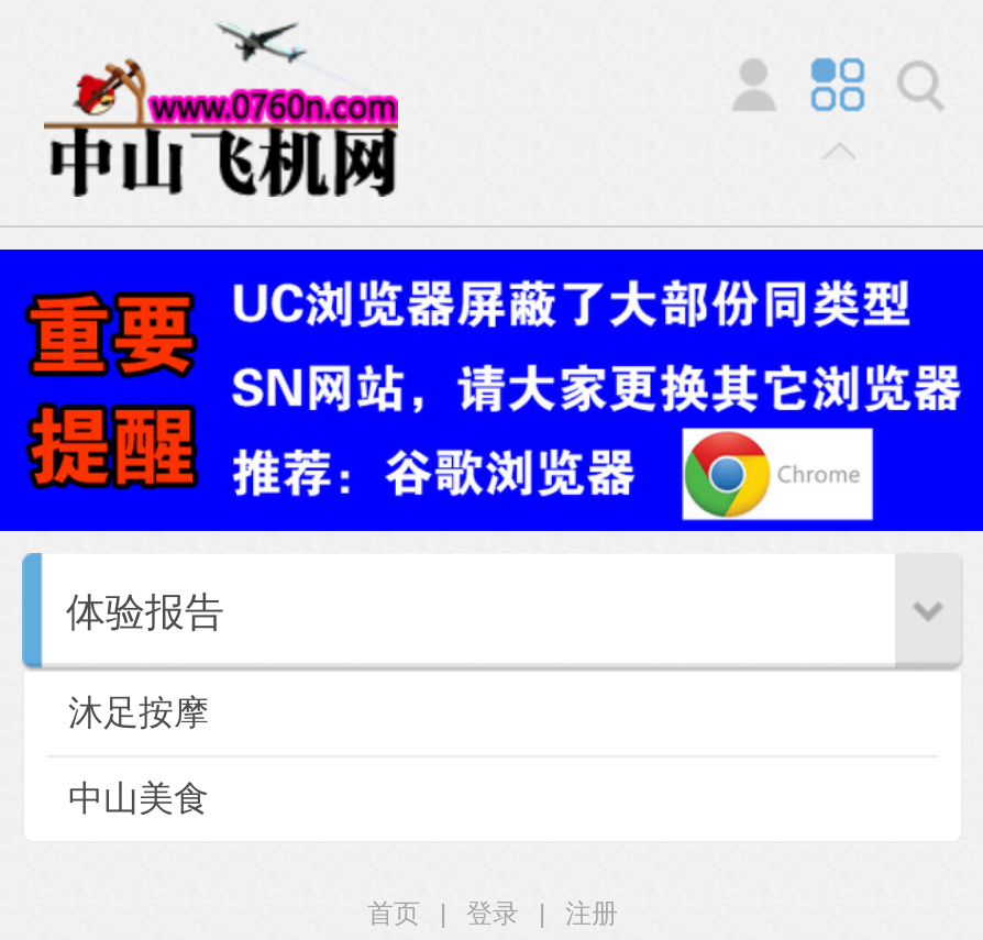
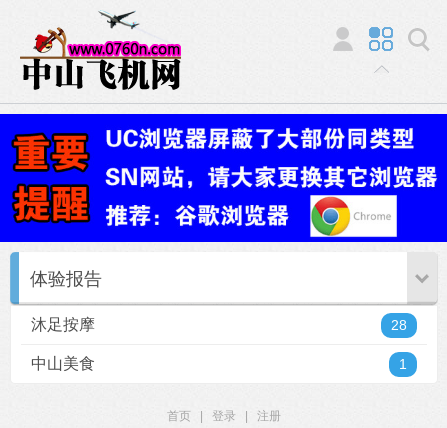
none -> [391,317,407,333] 28
none -> [399,356,407,372] 1

